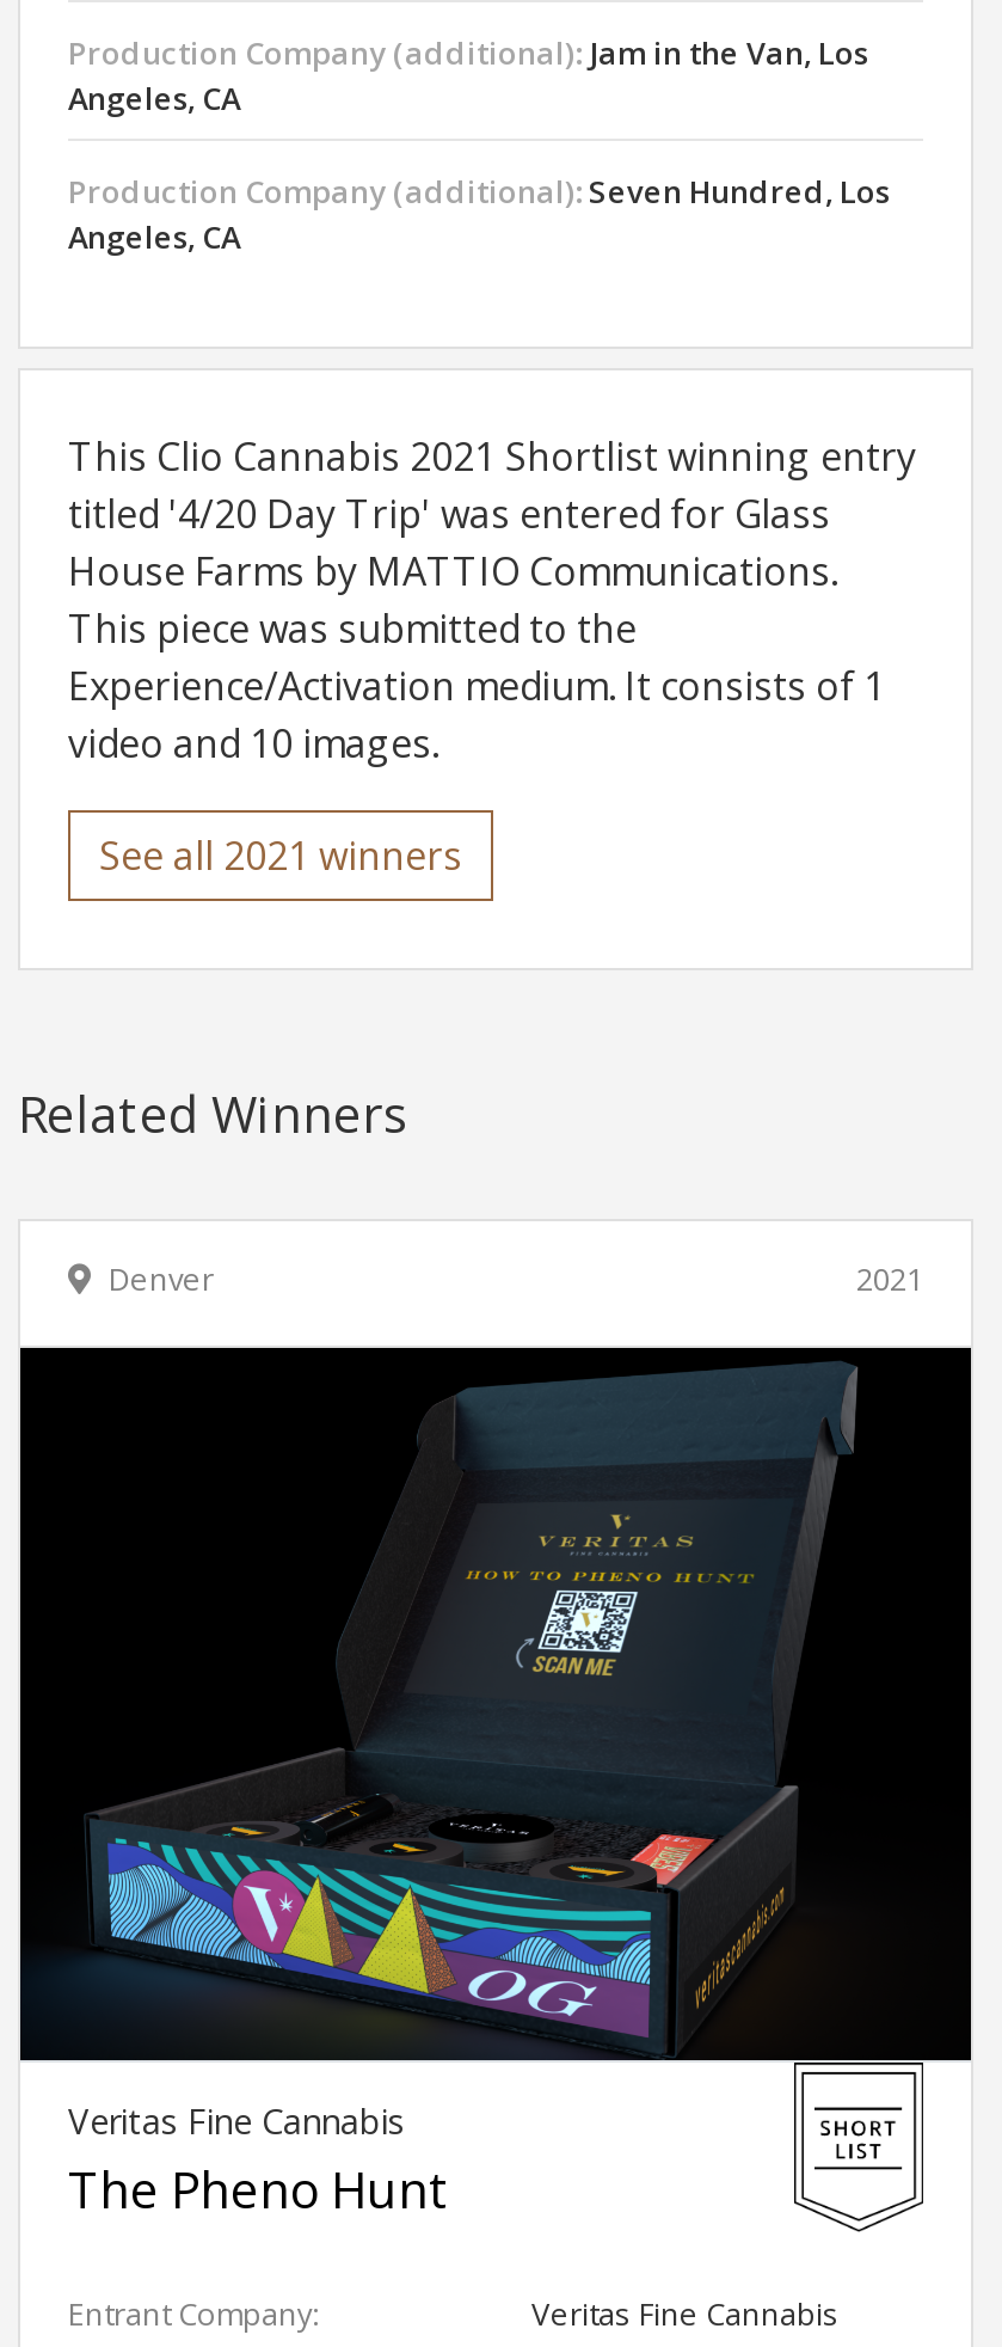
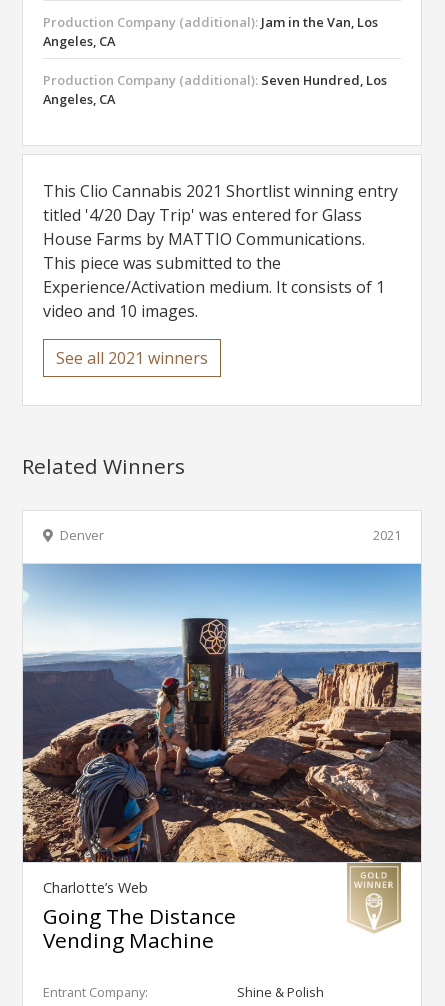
[18,1346,973,2232] [image] | Veritas Fine Cannabis | The Pheno Hunt -> [22,563,422,954] [image] | Charlotte’s Web | Going The Distance | Vending Machine
[531,2293,840,2336] Veritas Fine Cannabis -> [237,983,324,1001] Shine & Polish

